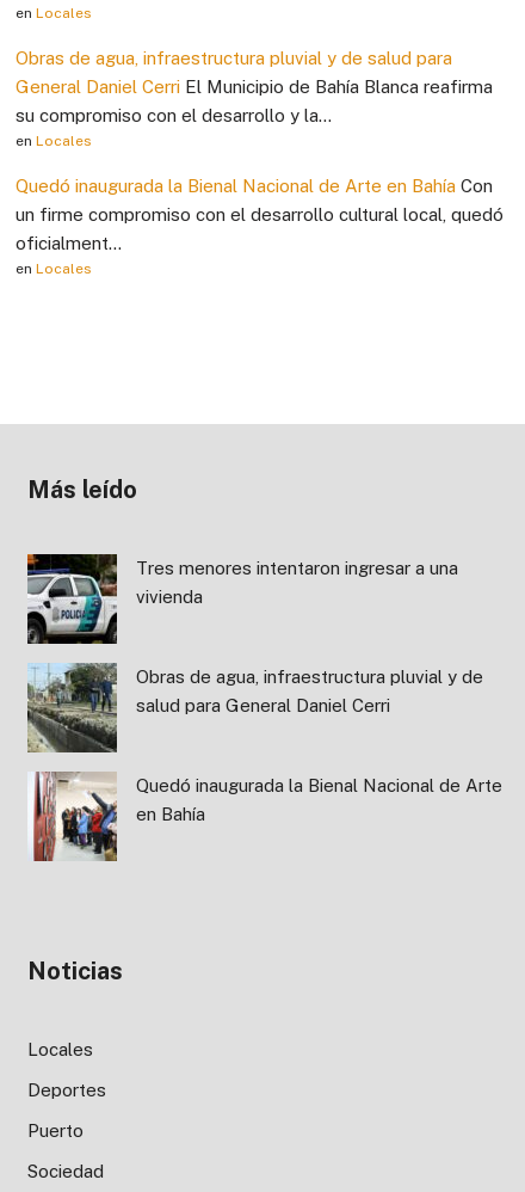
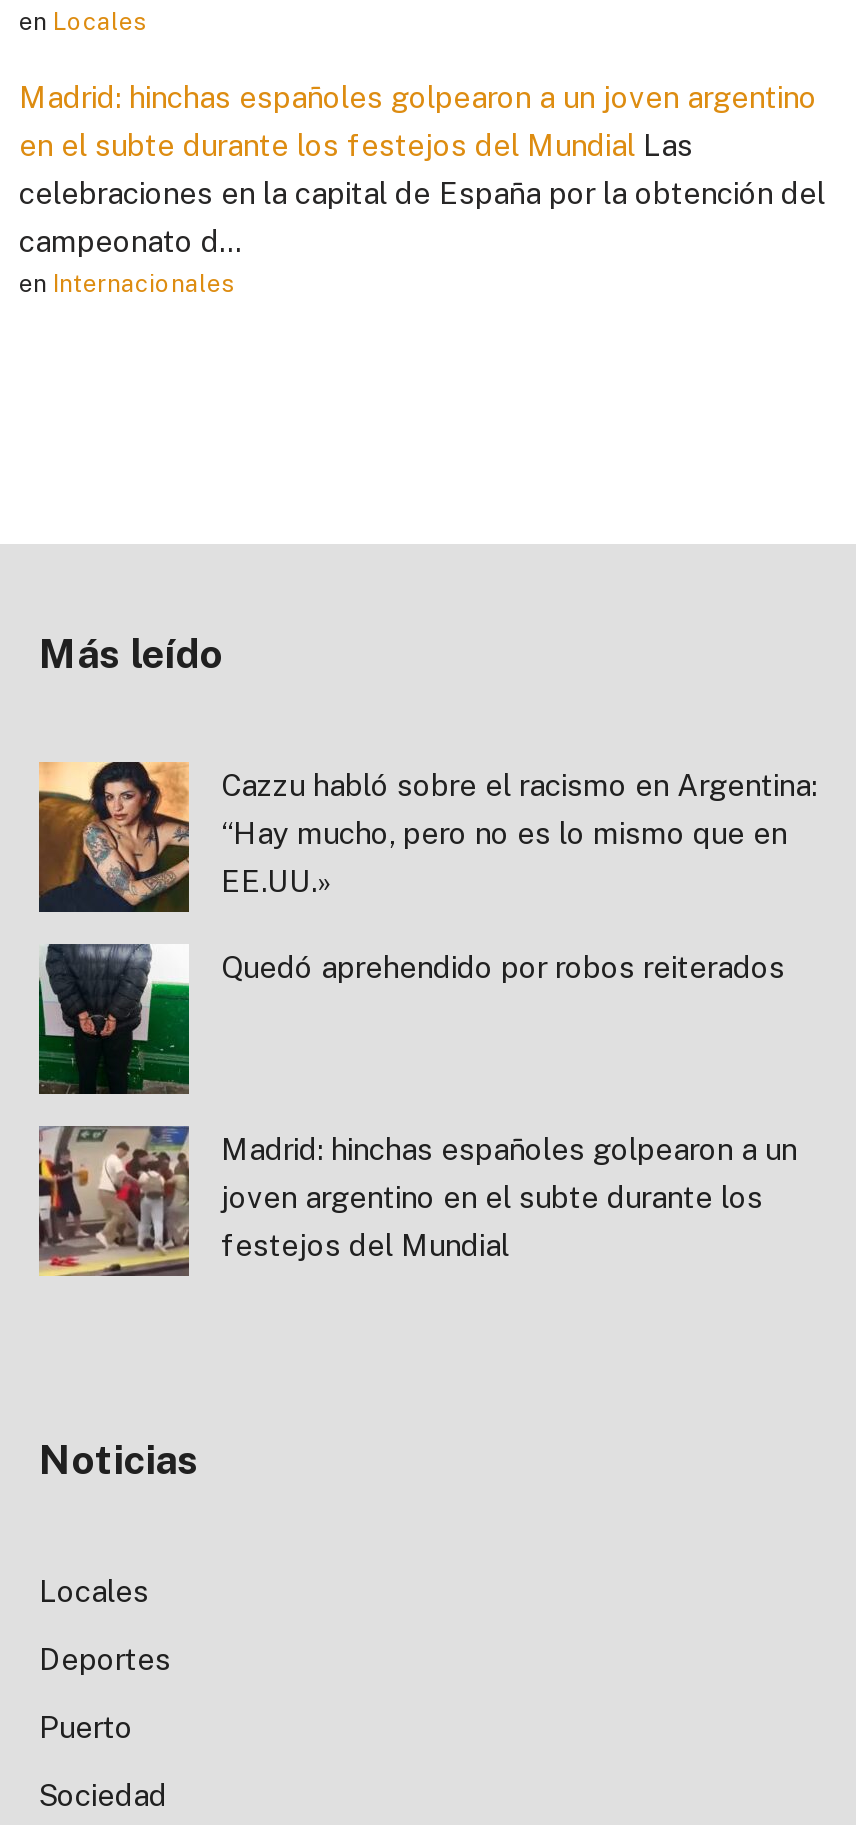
[16,48,504,278] Obras de agua, infraestructura pluvial y de salud para | General Daniel Cerri El Municipio de Bahía Blanca reafirma | su compromiso con el desarrollo y la... | en Locales | Quedó inaugurada la Bienal Nacional de Arte en Bahía Con | un firme compromiso con el desarrollo cultural local, quedó | oficialment... | en Locales -> [19,81,825,299] Madrid: hinchas españoles golpearon a un joven argentino | en el subte durante los festejos del Mundial Las | celebraciones en la capital de España por la obtención del | campeonato d... | en Internacionales
[26,553,458,644] [image] | Tres menores intentaron ingresar a una | vivienda -> [37,762,817,912] [image] | Cazzu habló sobre el racismo en Argentina: | “Hay mucho, pero no es lo mismo que en | EE.UU.»
[26,662,483,754] [image] | Obras de agua, infraestructura pluvial y de | salud para General Daniel Cerri -> [37,942,785,1096] [image] | Quedó aprehendido por robos reiterados
[27,772,502,862] [image] | Quedó inaugurada la Bienal Nacional de Arte | en Bahía -> [37,1124,797,1278] [image] | Madrid: hinchas españoles golpearon a un | joven argentino en el subte durante los | festejos del Mundial

